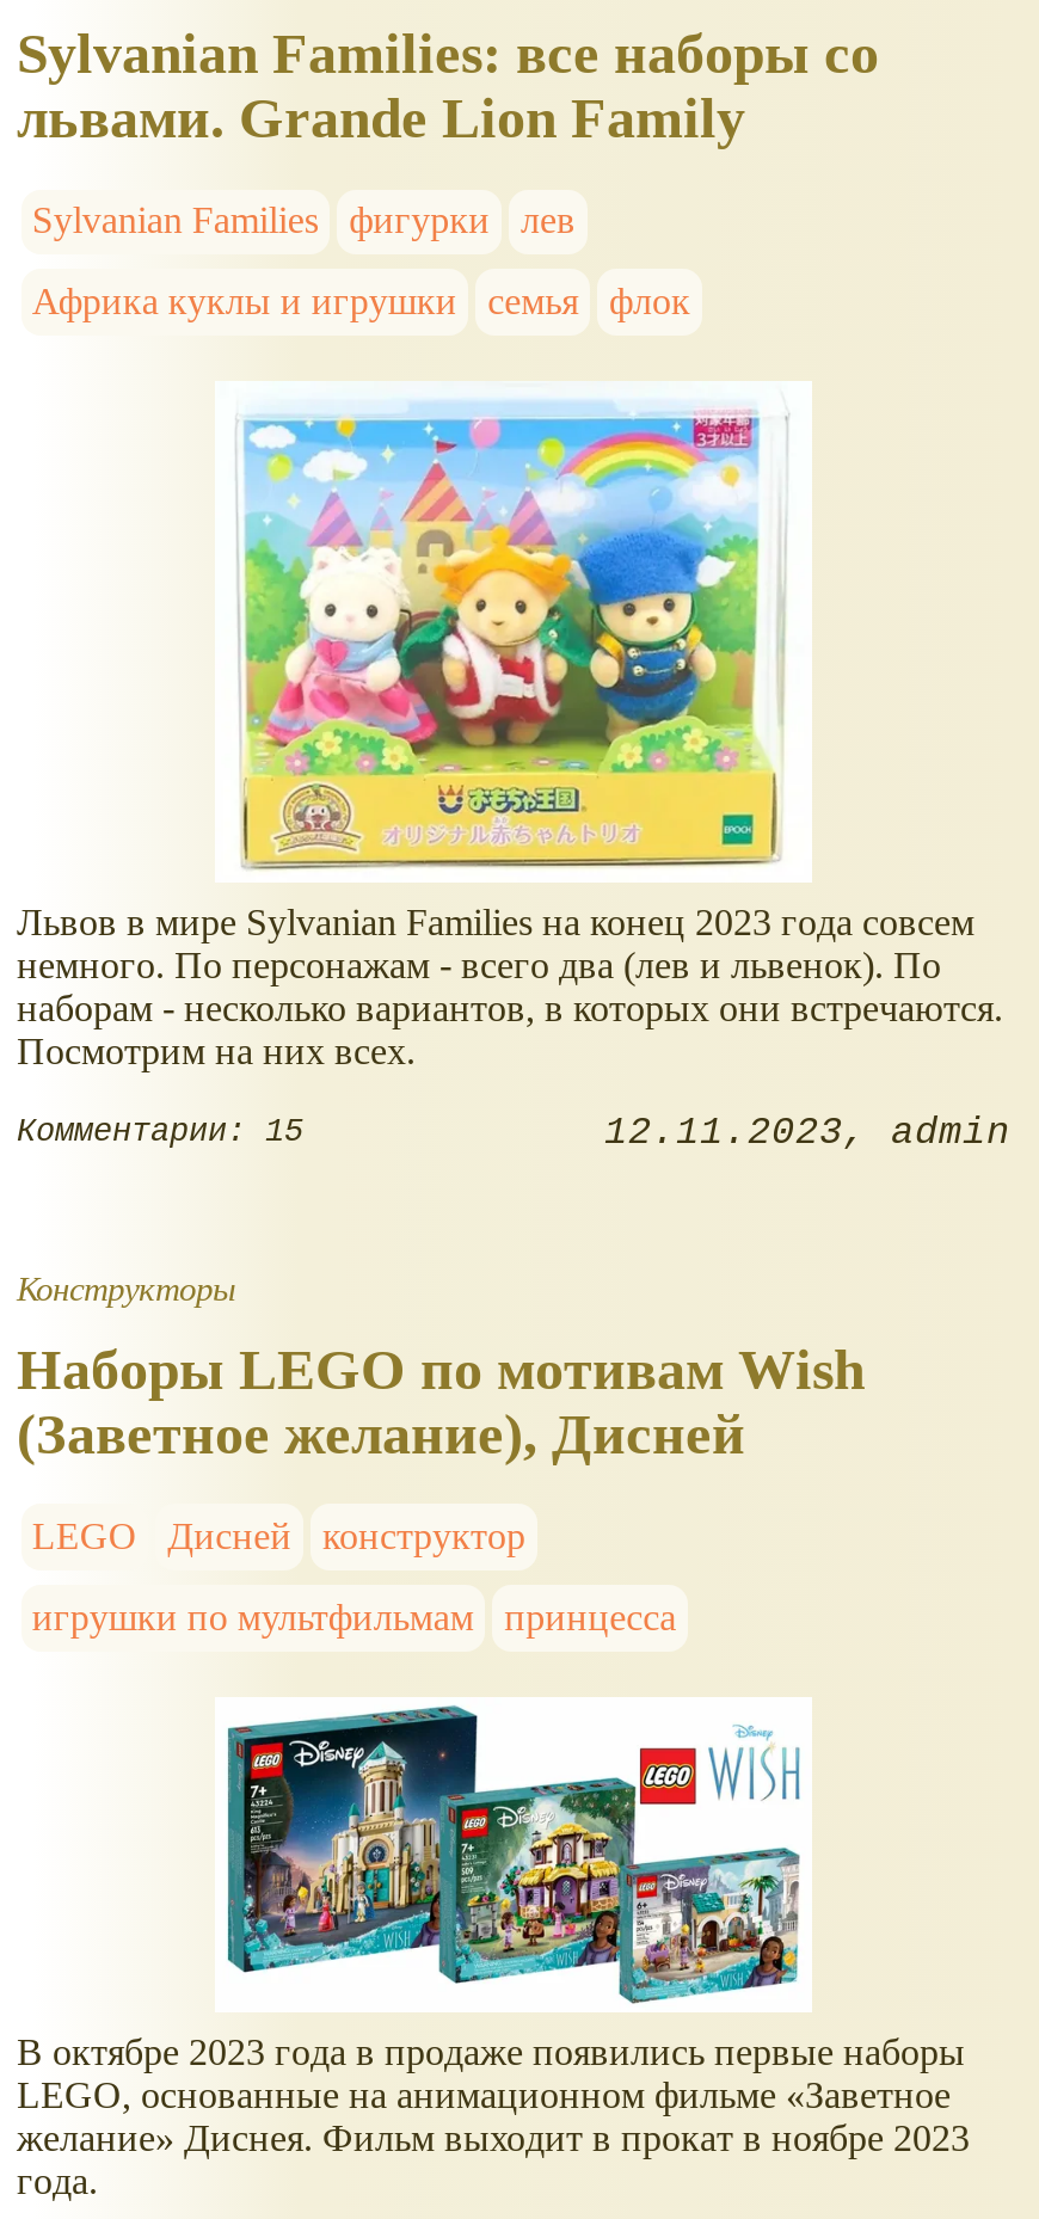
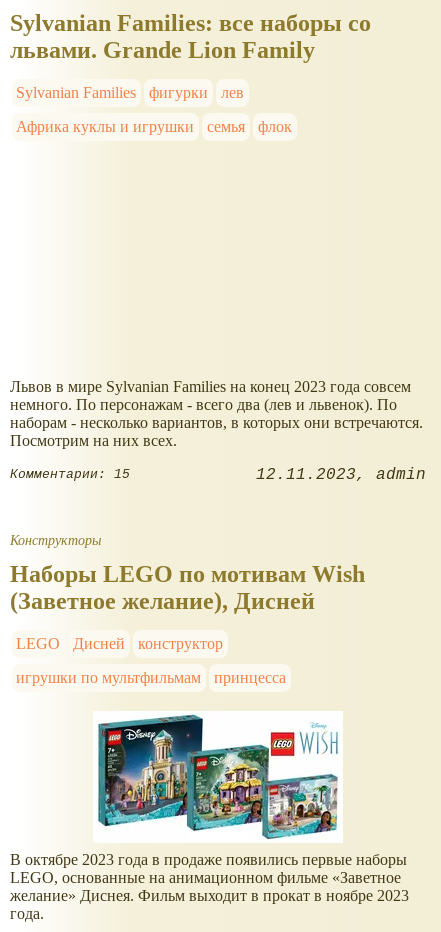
[225,382,812,881] [image] -> none

